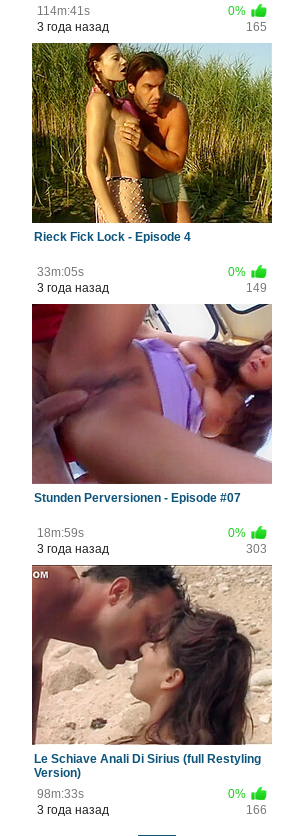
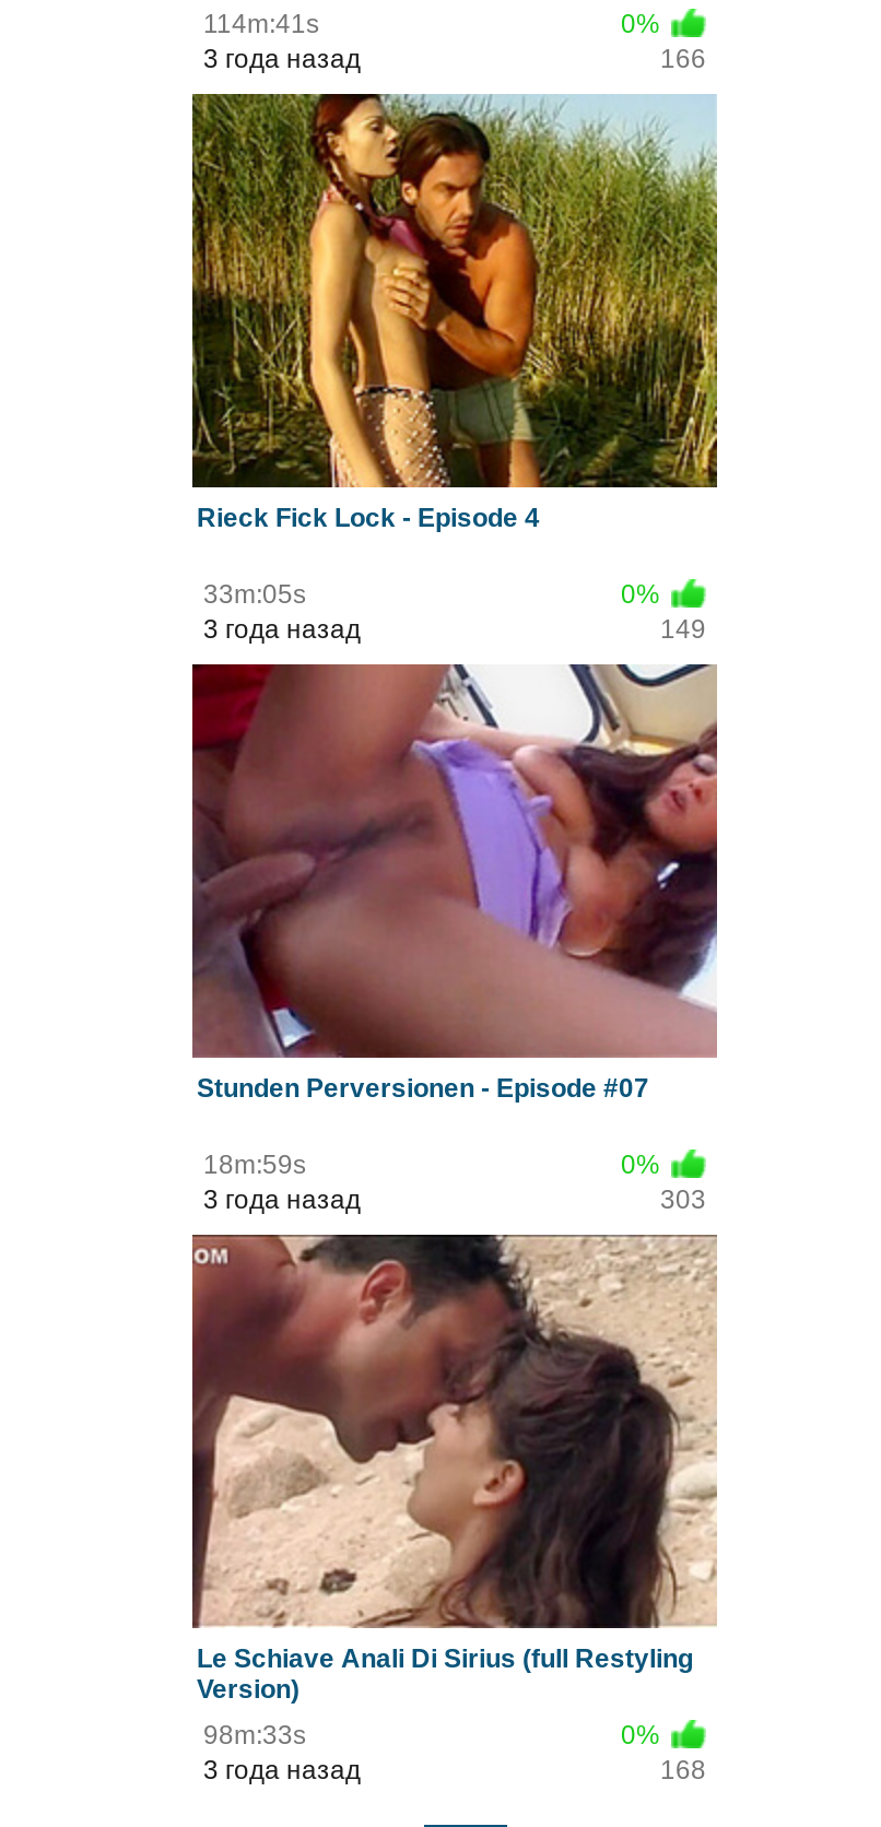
[246,20,267,34] 165 -> [660,44,706,74] 166
[246,803,267,817] 166 -> [660,1755,706,1785] 168

